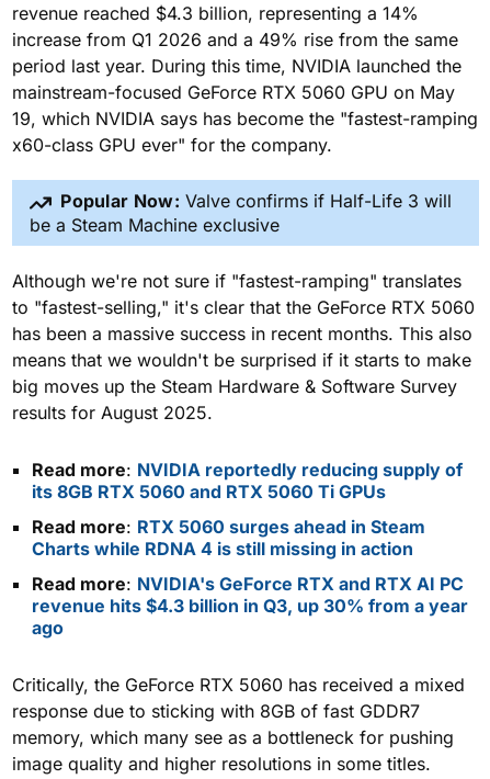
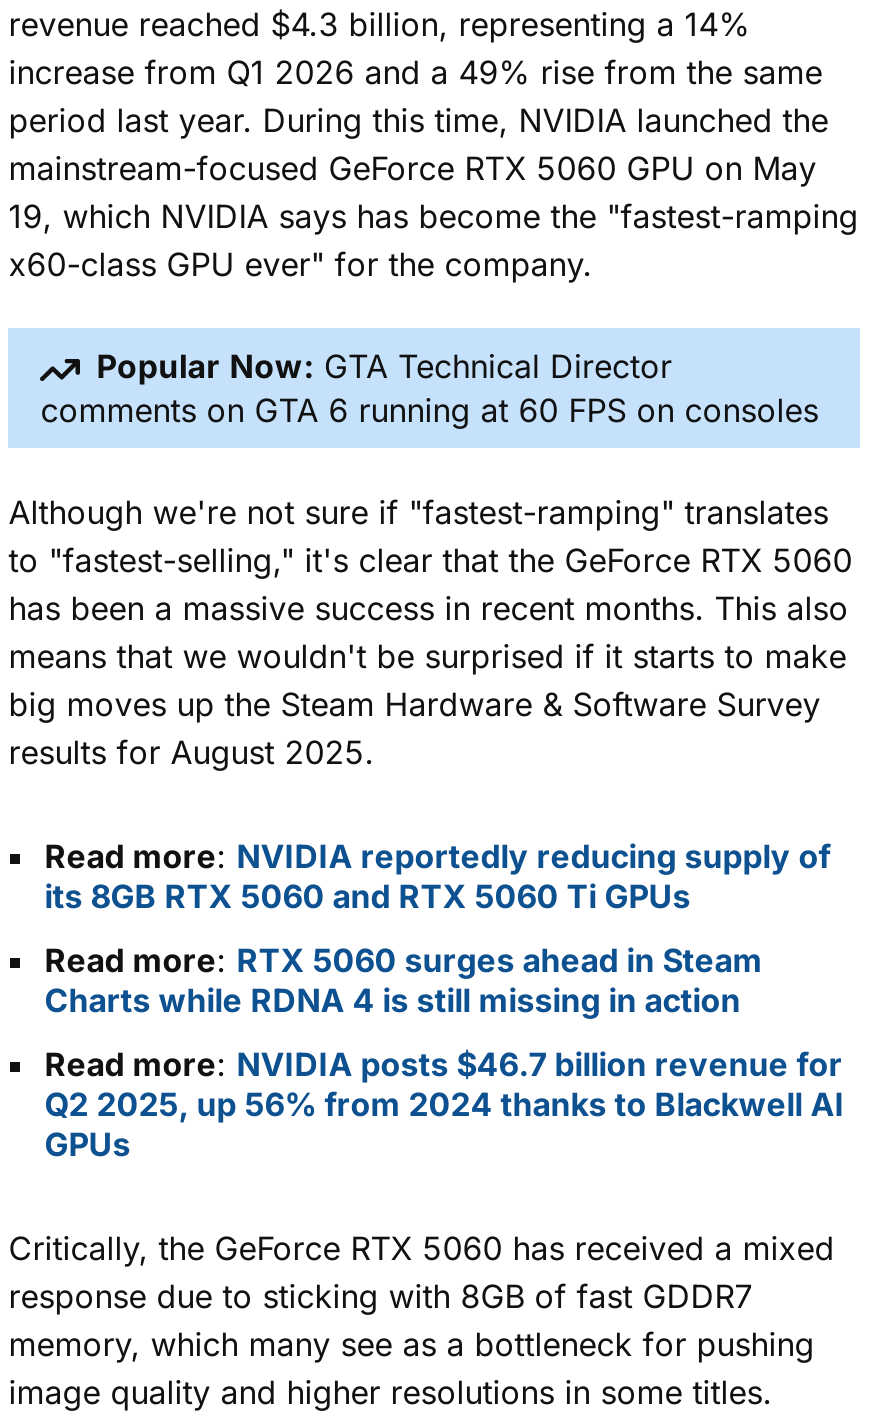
[30,190,452,236] Popular Now: Valve confirms if Half-Life 3 will | be a Steam Machine exclusive -> [40,346,818,430] Popular Now: GTA Technical Director | comments on GTA 6 running at 60 FPS on consoles
[32,573,468,639] Read more: NVIDIA's GeForce RTX and RTX AI PC | revenue hits $4.3 billion in Q3, up 30% from a year | ago -> [44,1045,844,1165] Read more: NVIDIA posts $46.7 billion revenue for | Q2 2025, up 56% from 2024 thanks to Blackwell AI | GPUs

